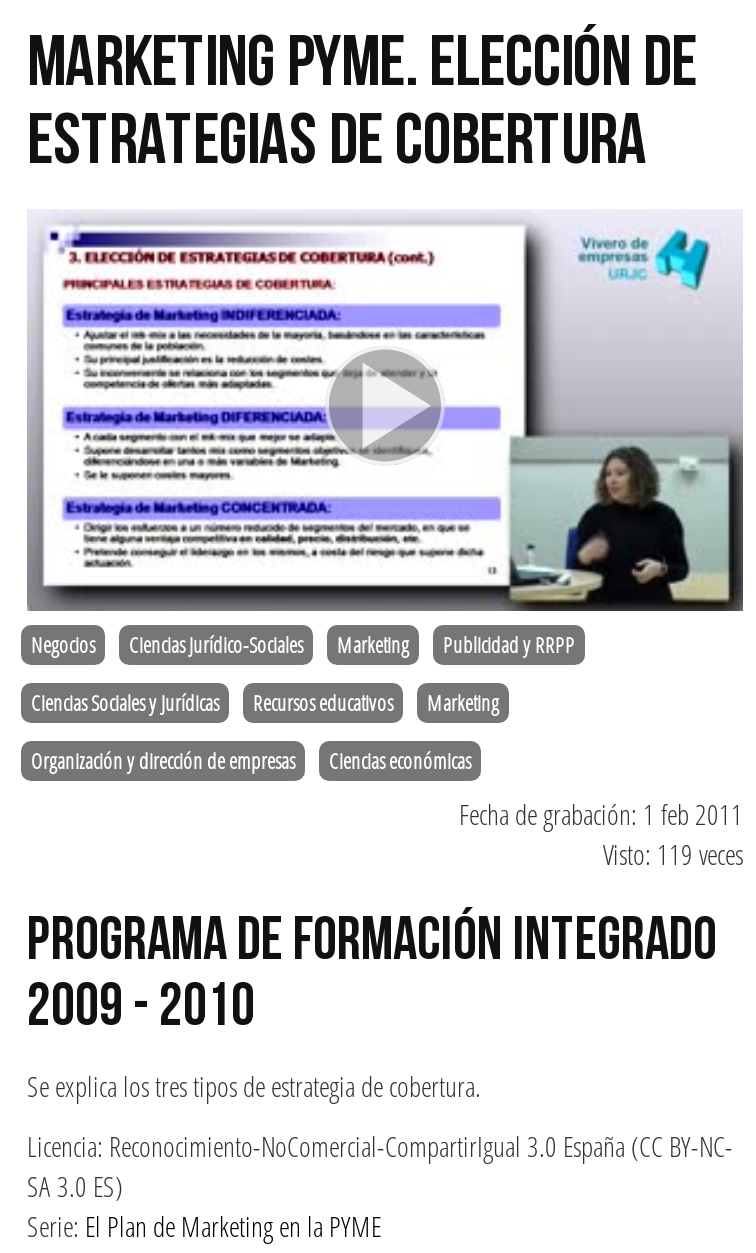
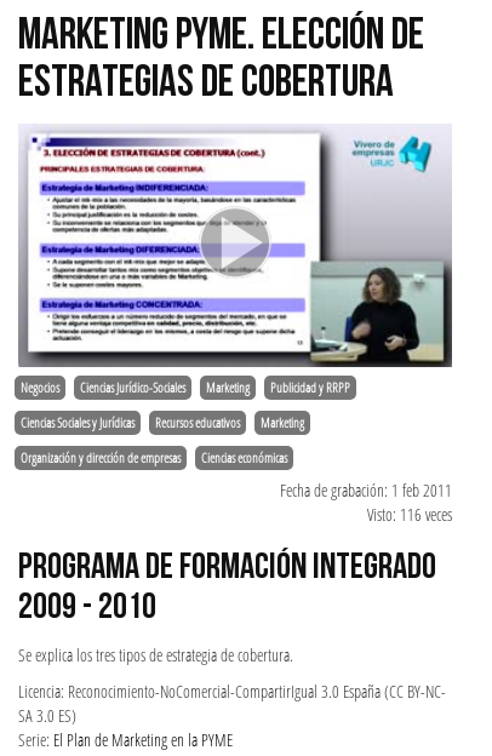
[603,836,743,874] Visto: 119 veces -> [367,503,452,526] Visto: 116 veces

